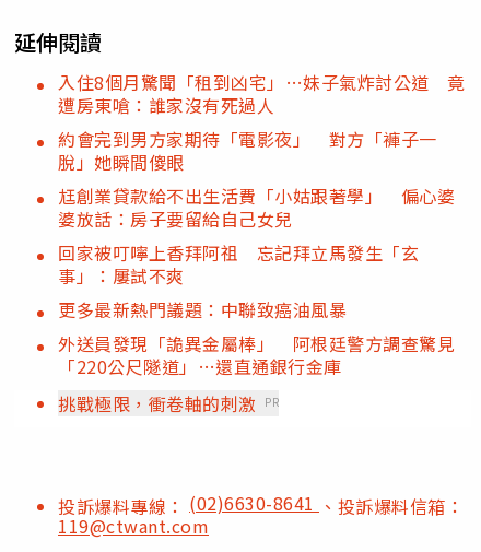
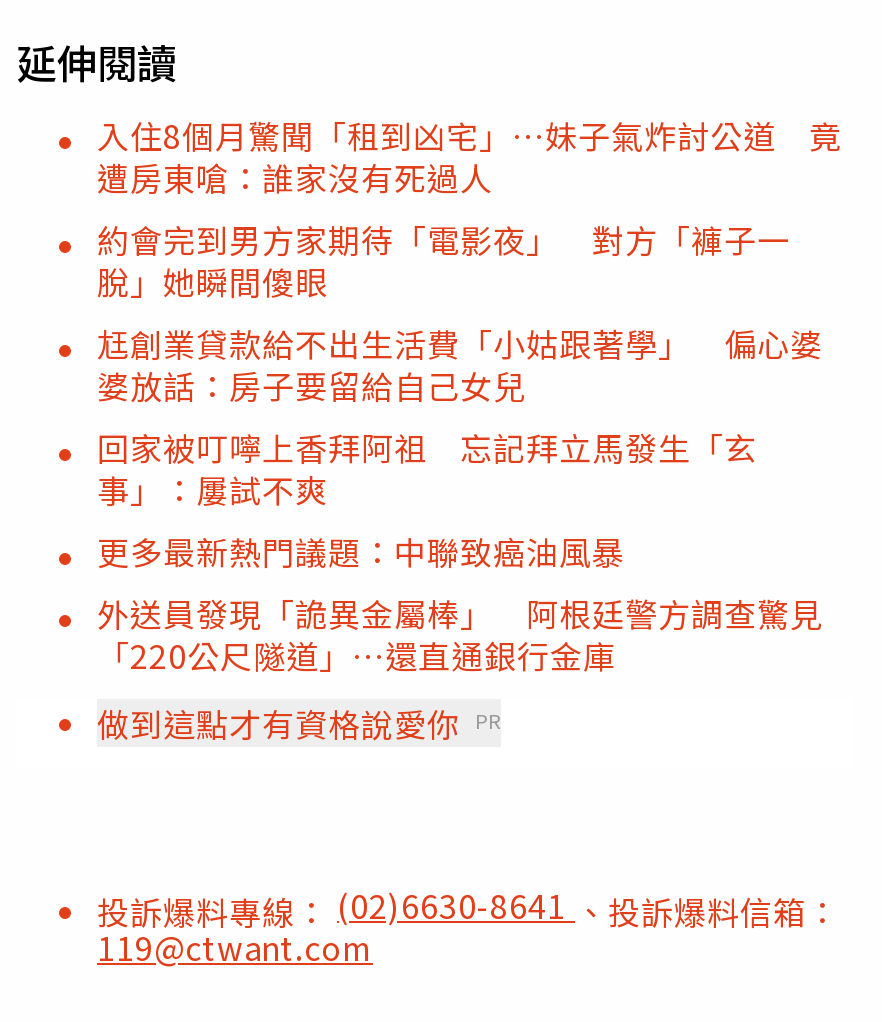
[58,390,279,416] 挑戰極限，衝卷軸的刺激 PR -> [97,698,501,746] 做到這點才有資格說愛你 PR

